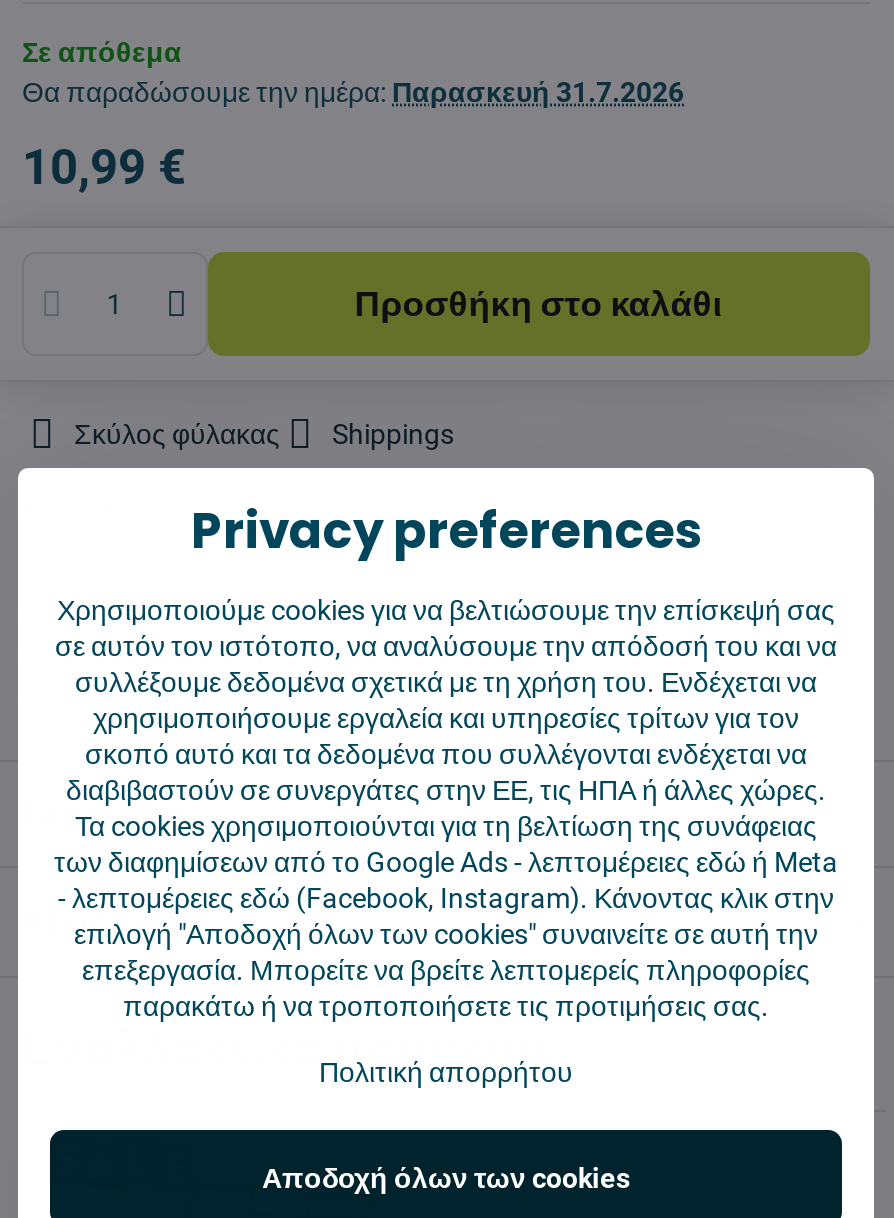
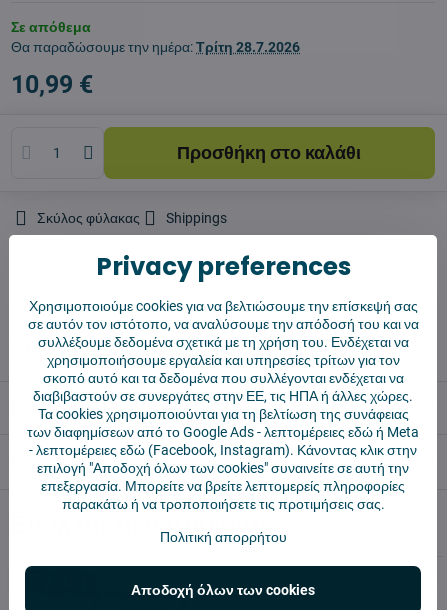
[22,76,684,108] Θα παραδώσουμε την ημέρα: Παρασκευή 31.7.2026 -> [11,39,300,55] Θα παραδώσουμε την ημέρα: Τρίτη 28.7.2026

